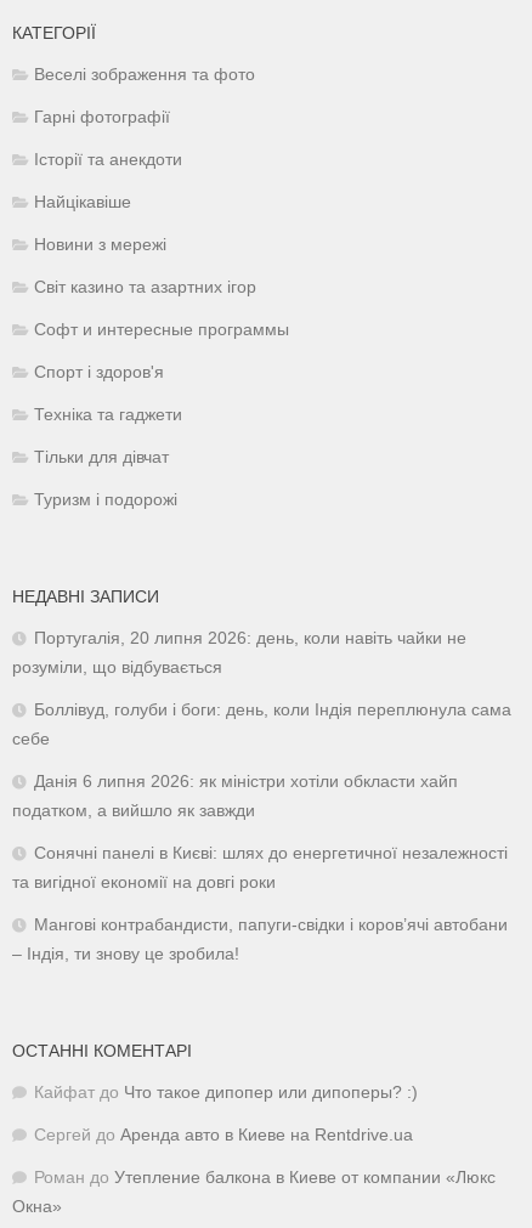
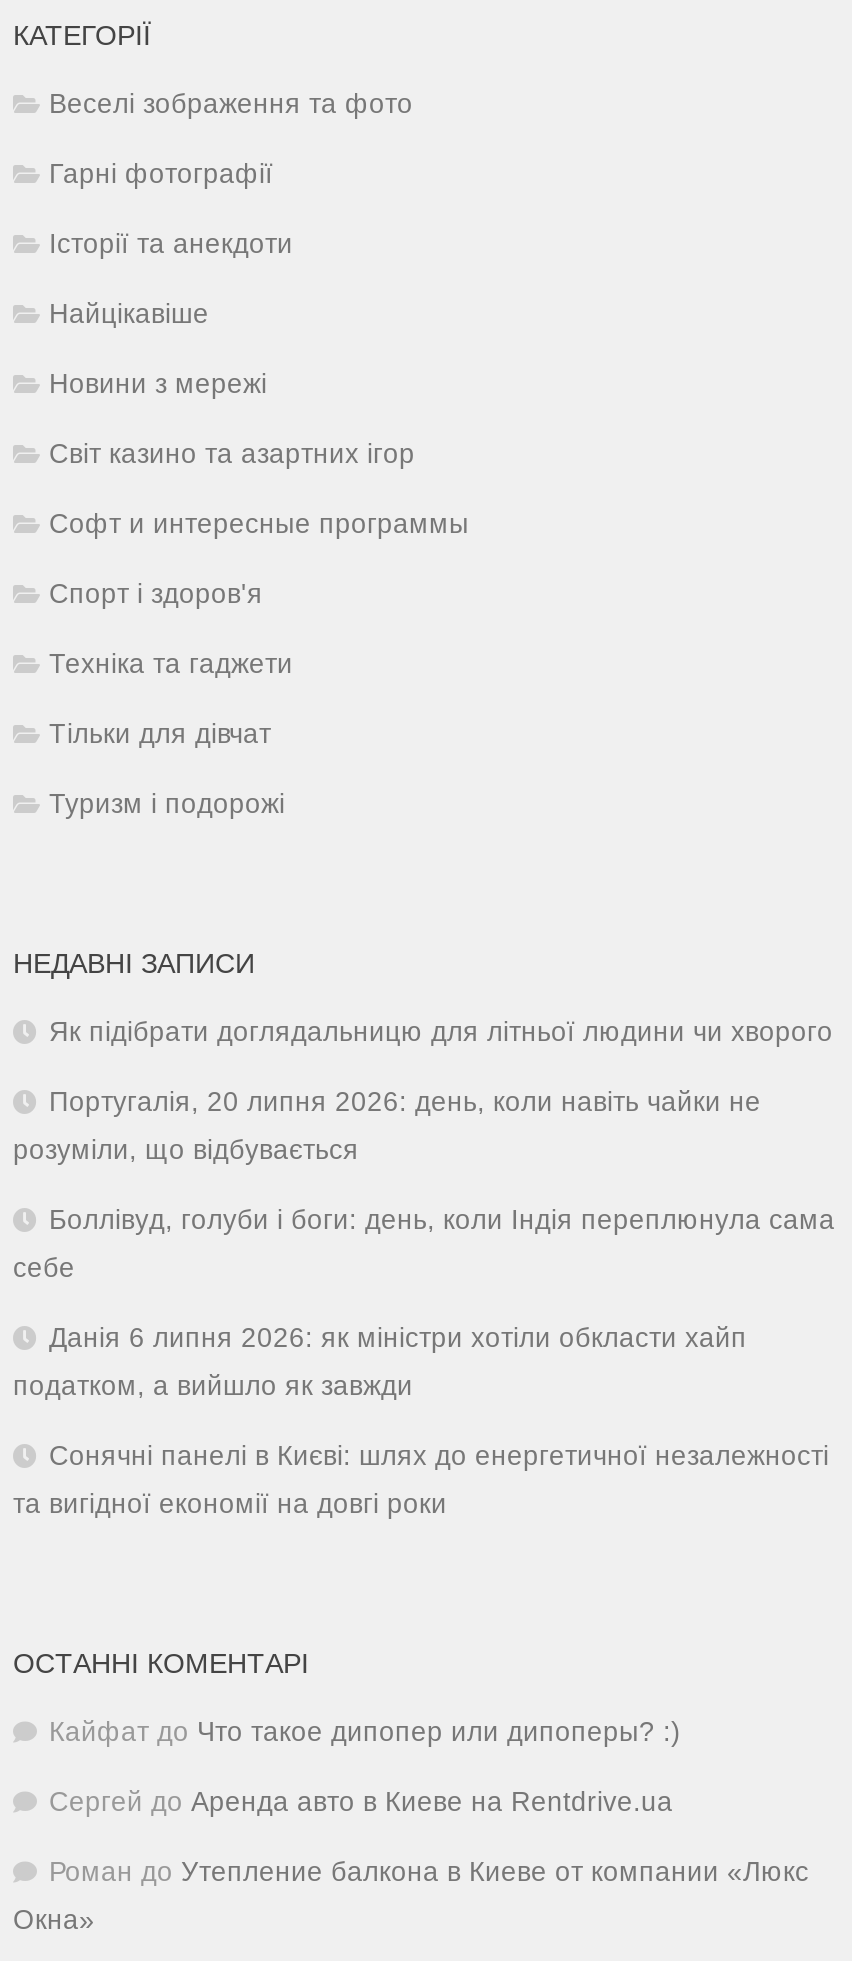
none -> [49,1017,833,1047] Як підібрати доглядальницю для літньої людини чи хворого
moved [12,629,511,891] -> [13,1087,835,1519]: Португалія, 20 липня 2026: день, коли навіть чайки не | розуміли, що відбувається | Боллівуд, голуби і боги: день, коли Індія переплюнула сама | себе | Данія 6 липня 2026: як міністри хотіли обкласти хайп | податком, а вийшло як завжди | Сонячні панелі в Києві: шлях до енергетичної незалежності | та вигідної економії на довгі роки
[12,915,508,963] Мангові контрабандисти, папуги-свідки і коров’ячі автобани | – Індія, ти знову це зробила! -> none

